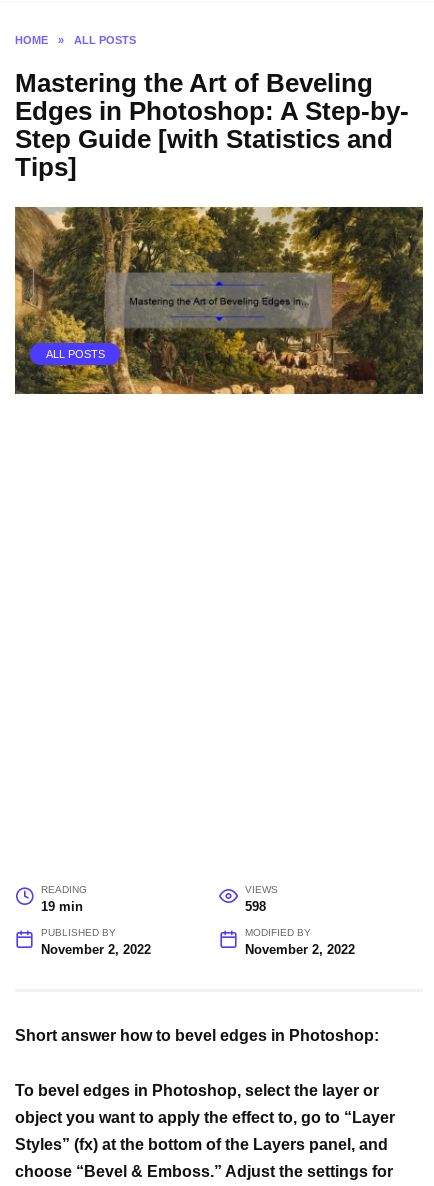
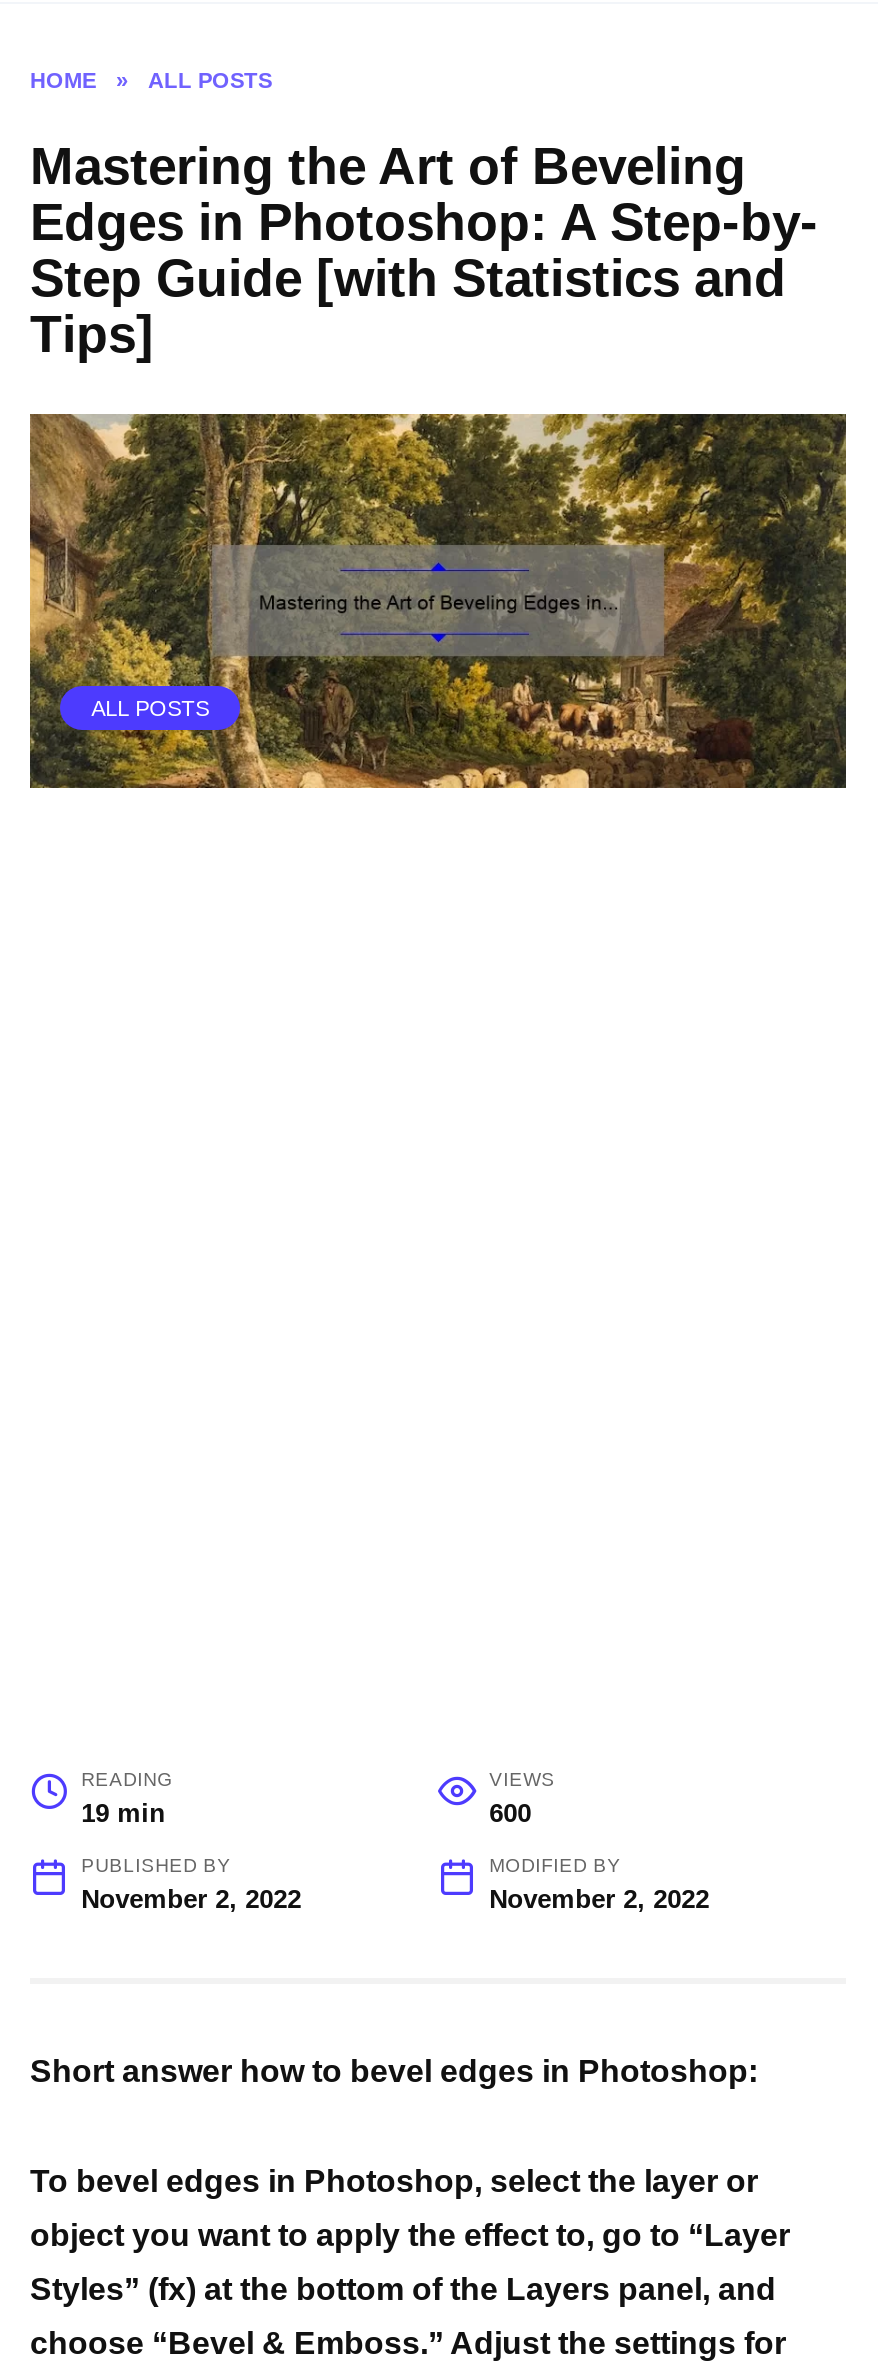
[245,899,266,914] 598 -> [489,1799,531,1829] 600

